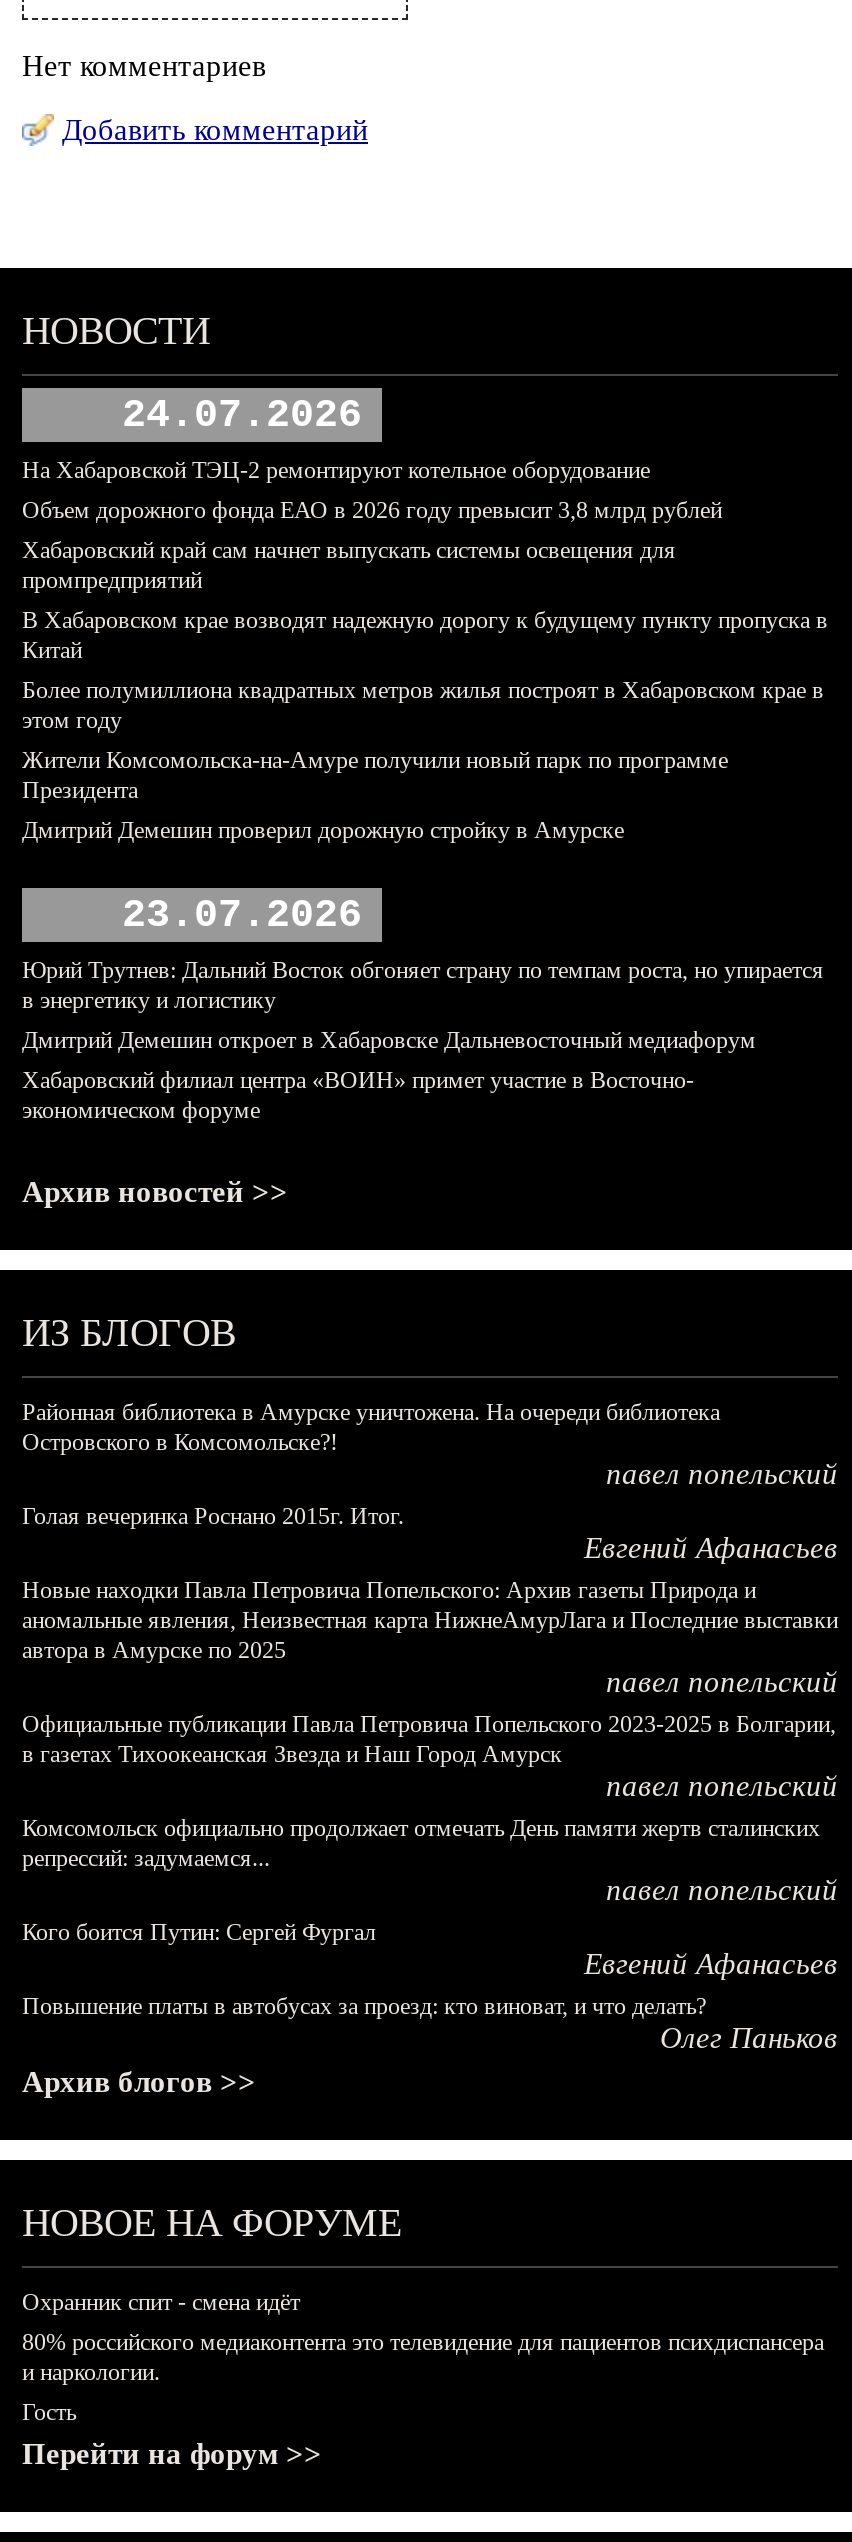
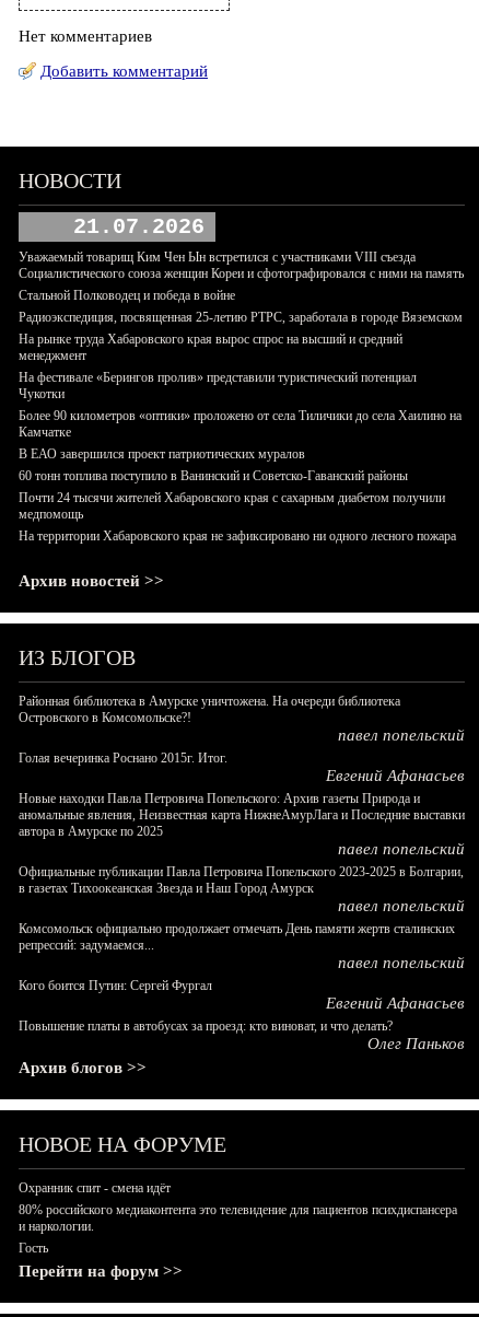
[22,392,828,1124] 24.07.2026 | На Хабаровской ТЭЦ-2 ремонтируют котельное оборудование | Объем дорожного фонда ЕАО в 2026 году превысит 3,8 млрд рублей | Хабаровский край сам начнет выпускать системы освещения для | промпредприятий | В Хабаровском крае возводят надежную дорогу к будущему пункту пропуска в | Китай | Более полумиллиона квадратных метров жилья построят в Хабаровском крае в | этом году | Жители Комсомольска-на-Амуре получили новый парк по программе | Президента | Дмитрий Демешин проверил дорожную стройку в Амурске | 23.07.2026 | Юрий Трутнев: Дальний Восток обгоняет страну по темпам роста, но упирается | в энергетику и логистику | Дмитрий Демешин откроет в Хабаровске Дальневосточный медиафорум | Хабаровский филиал центра «ВОИН» примет участие в Восточно- | экономическом форуме -> [19,214,464,544] 21.07.2026 | Уважаемый товарищ Ким Чен Ын встретился с участниками VIII съезда | Социалистического союза женщин Кореи и сфотографировался с ними на память | Стальной Полководец и победа в войне | Радиоэкспедиция, посвященная 25-летию РТРС, заработала в городе Вяземском | На рынке труда Хабаровского края вырос спрос на высший и средний | менеджмент | На фестивале «Берингов пролив» представили туристический потенциал | Чукотки | Более 90 километров «оптики» проложено от села Тиличики до села Хаилино на | Камчатке | В ЕАО завершился проект патриотических муралов | 60 тонн топлива поступило в Ванинский и Советско-Гаванский районы | Почти 24 тысячи жителей Хабаровского края с сахарным диабетом получили | медпомощь | На территории Хабаровского края не зафиксировано ни одного лесного пожара

